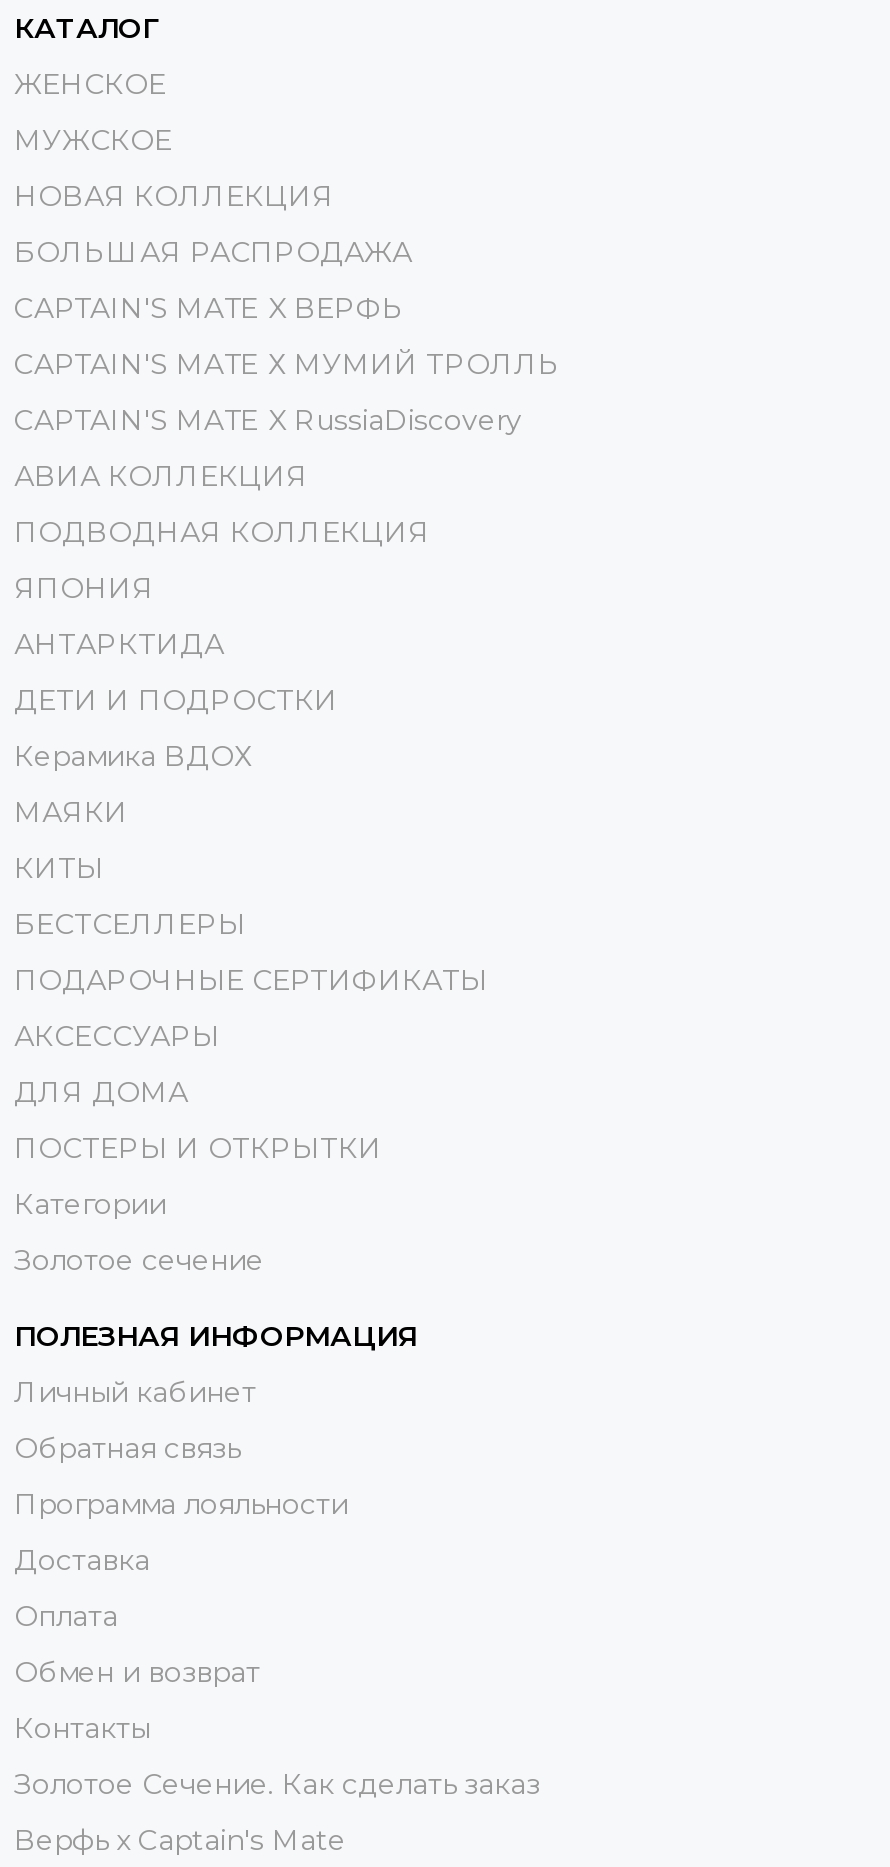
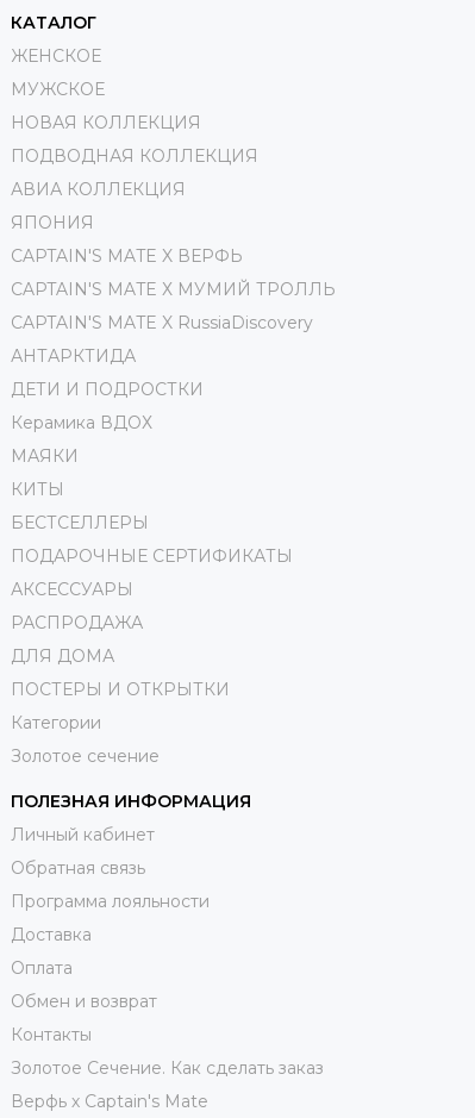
[14,234,412,270] БОЛЬШАЯ РАСПРОДАЖА -> none
moved [14,290,560,438] -> [11,245,336,333]: CAPTAIN'S MATE X ВЕРФЬ | CAPTAIN'S MATE Х МУМИЙ ТРОЛЛЬ | CAPTAIN'S MATE X RussiaDiscovery
moved [14,458,430,606] -> [11,145,258,233]: ПОДВОДНАЯ КОЛЛЕКЦИЯ | АВИА КОЛЛЕКЦИЯ | ЯПОНИЯ
moved [14,626,488,1054] -> [11,345,293,600]: АНТАРКТИДА | ДЕТИ И ПОДРОСТКИ | Керамика ВДОХ | МАЯКИ | КИТЫ | БЕСТСЕЛЛЕРЫ | ПОДАРОЧНЫЕ СЕРТИФИКАТЫ | АКСЕССУАРЫ
none -> [11,612,143,633] РАСПРОДАЖА

